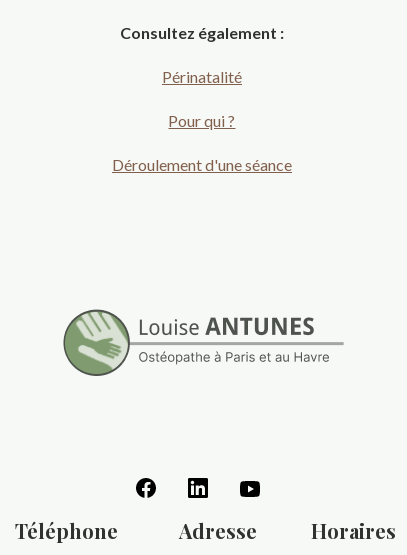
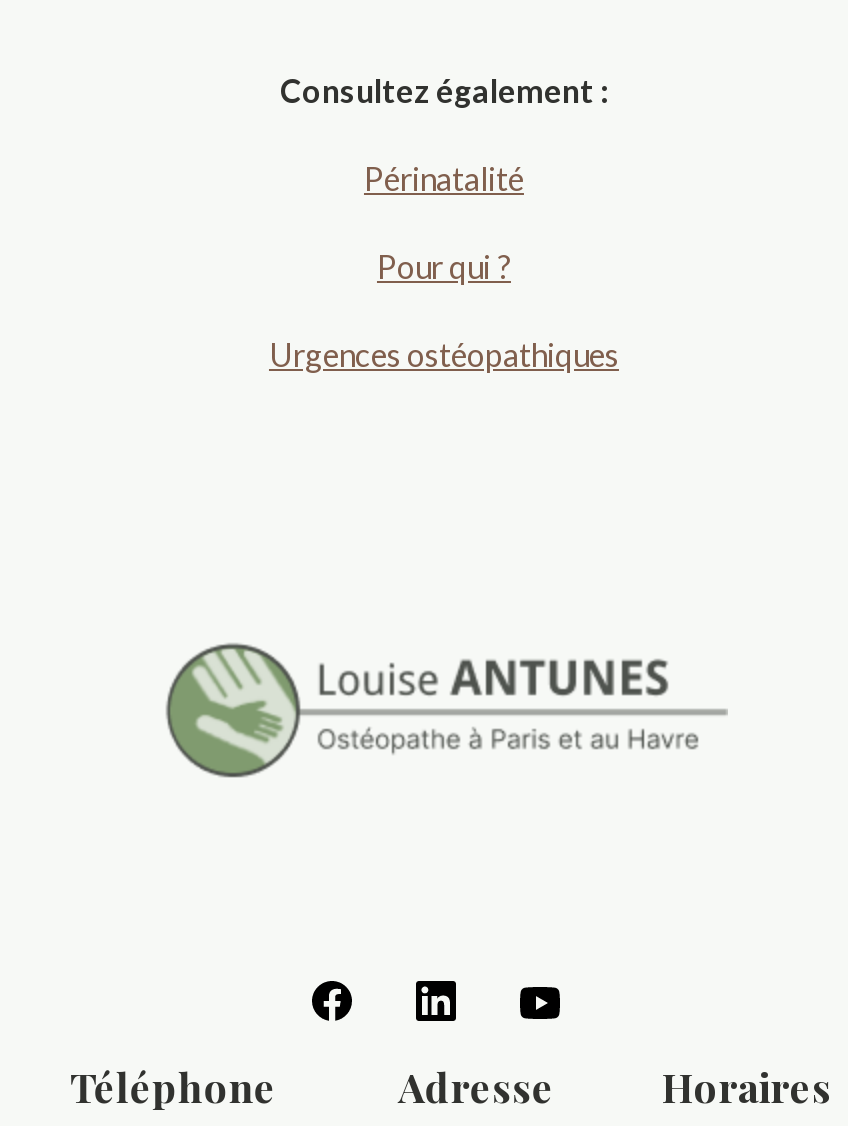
[112,155,292,174] Déroulement d'une séance -> [269,336,619,374] Urgences ostéopathiques

